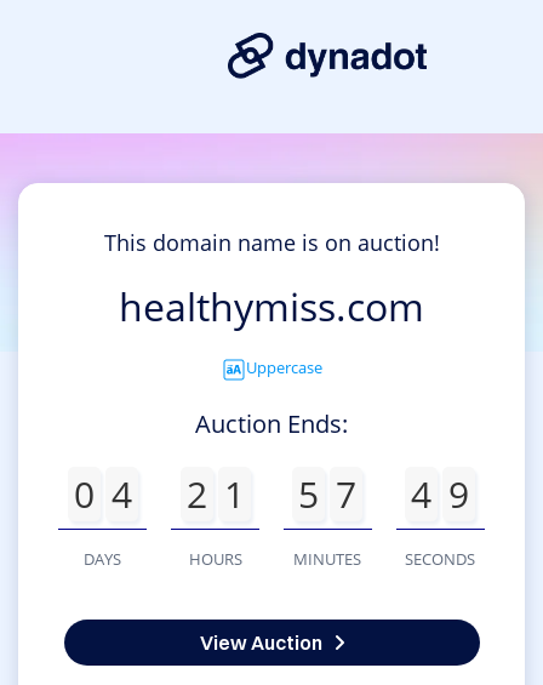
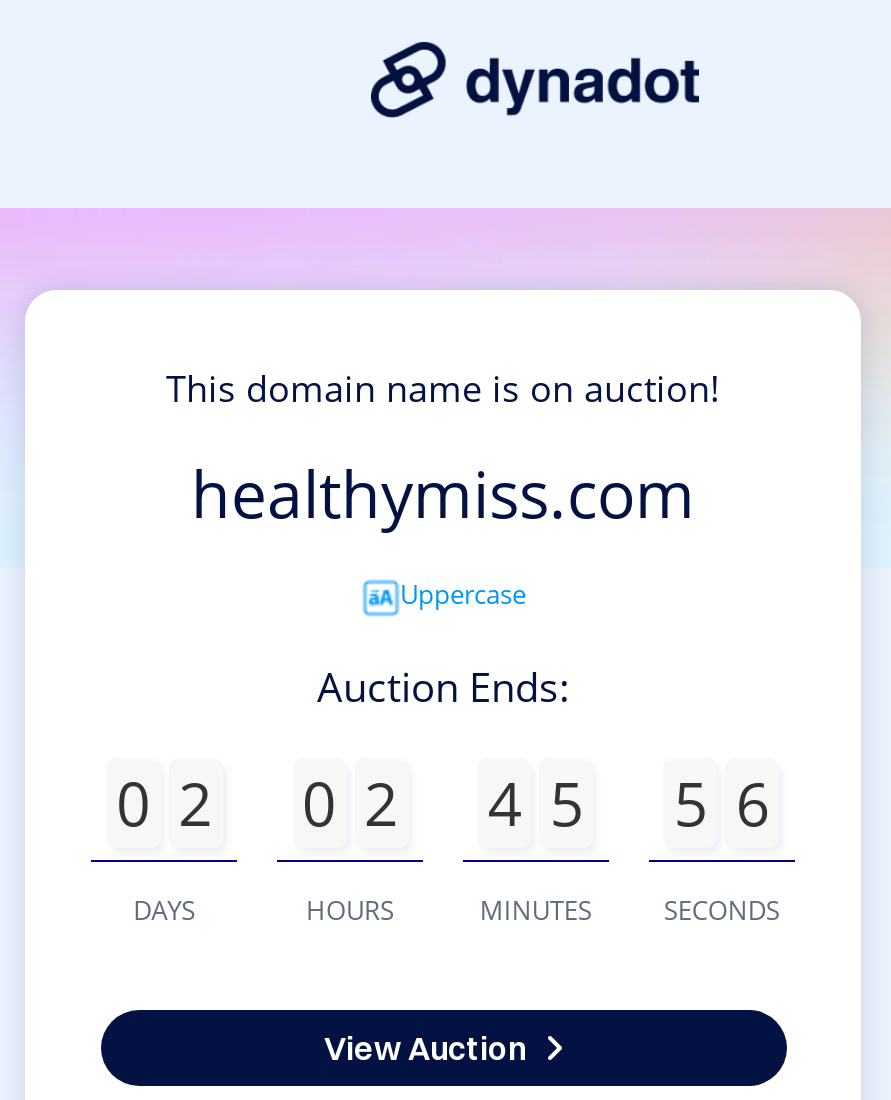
[73,469,132,519] 0 4 -> [116,762,212,844] 0 2
[186,469,244,519] 2 1 -> [302,762,398,844] 0 2
[299,469,357,519] 5 7 -> [488,762,584,844] 4 5
[411,469,469,519] 4 9 -> [674,762,770,844] 5 6

